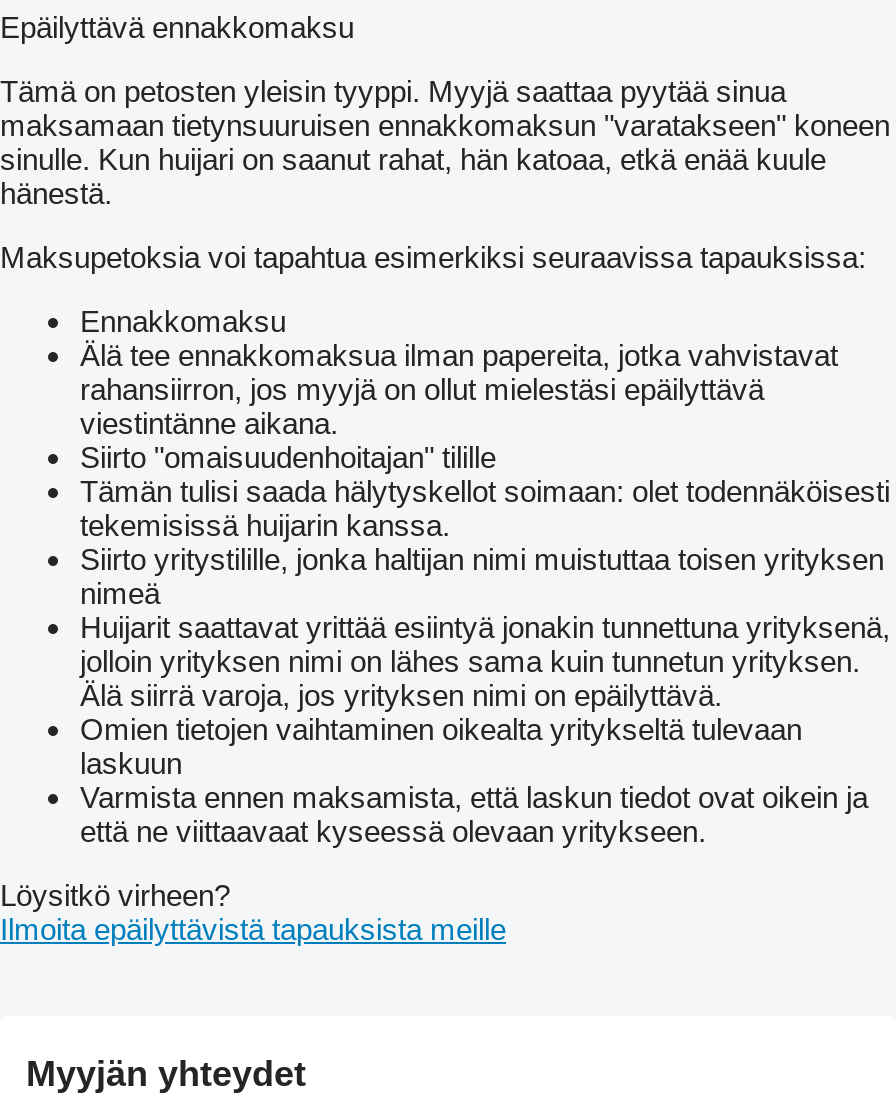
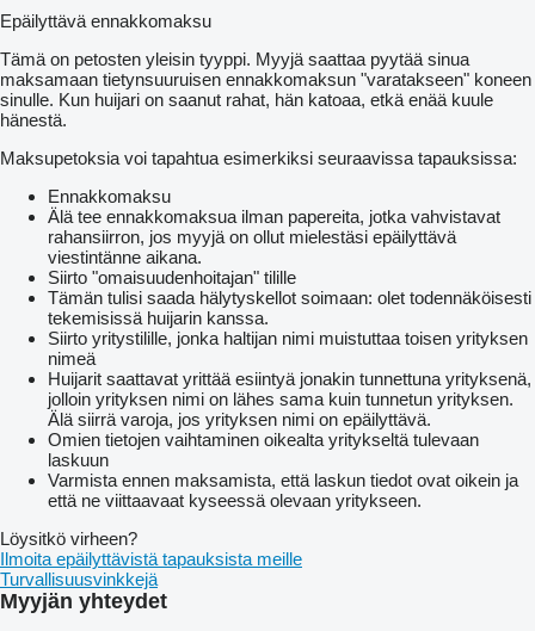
none -> [0,569,158,589] Turvallisuusvinkkejä

